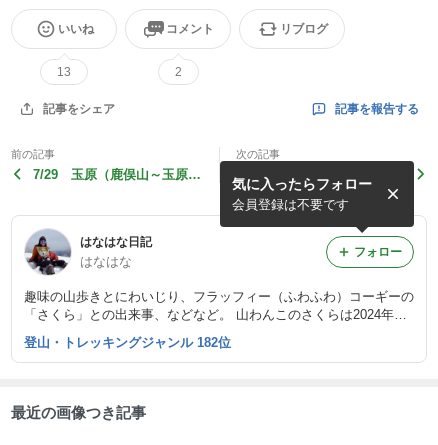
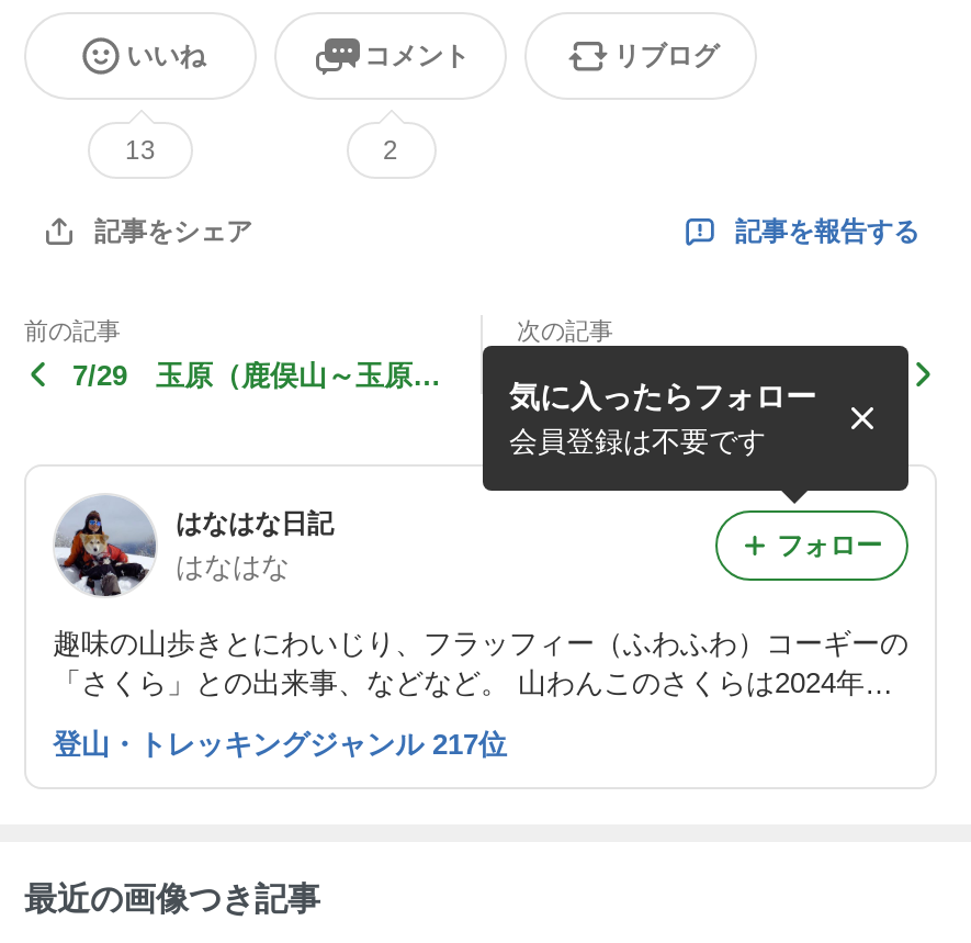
[24,335,231,350] 登山・トレッキングジャンル 182位 -> [53,728,507,761] 登山・トレッキングジャンル 217位

